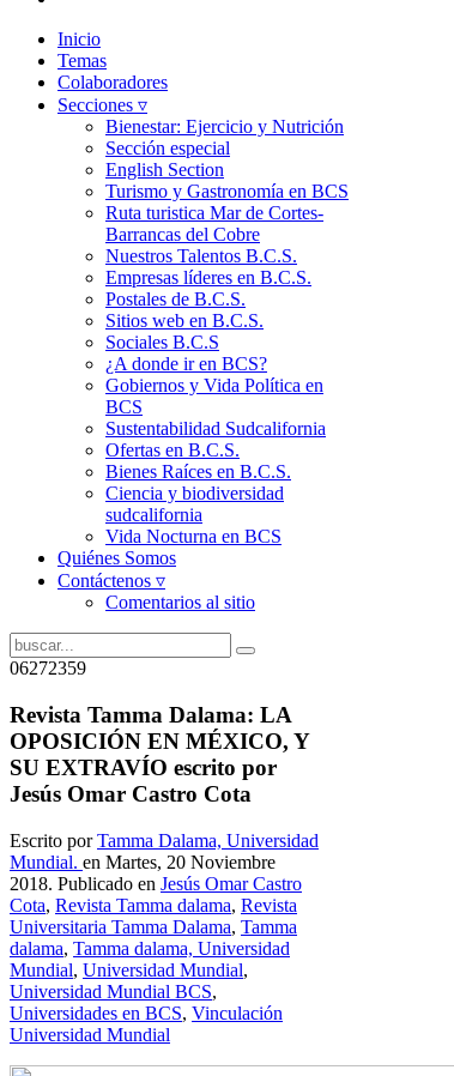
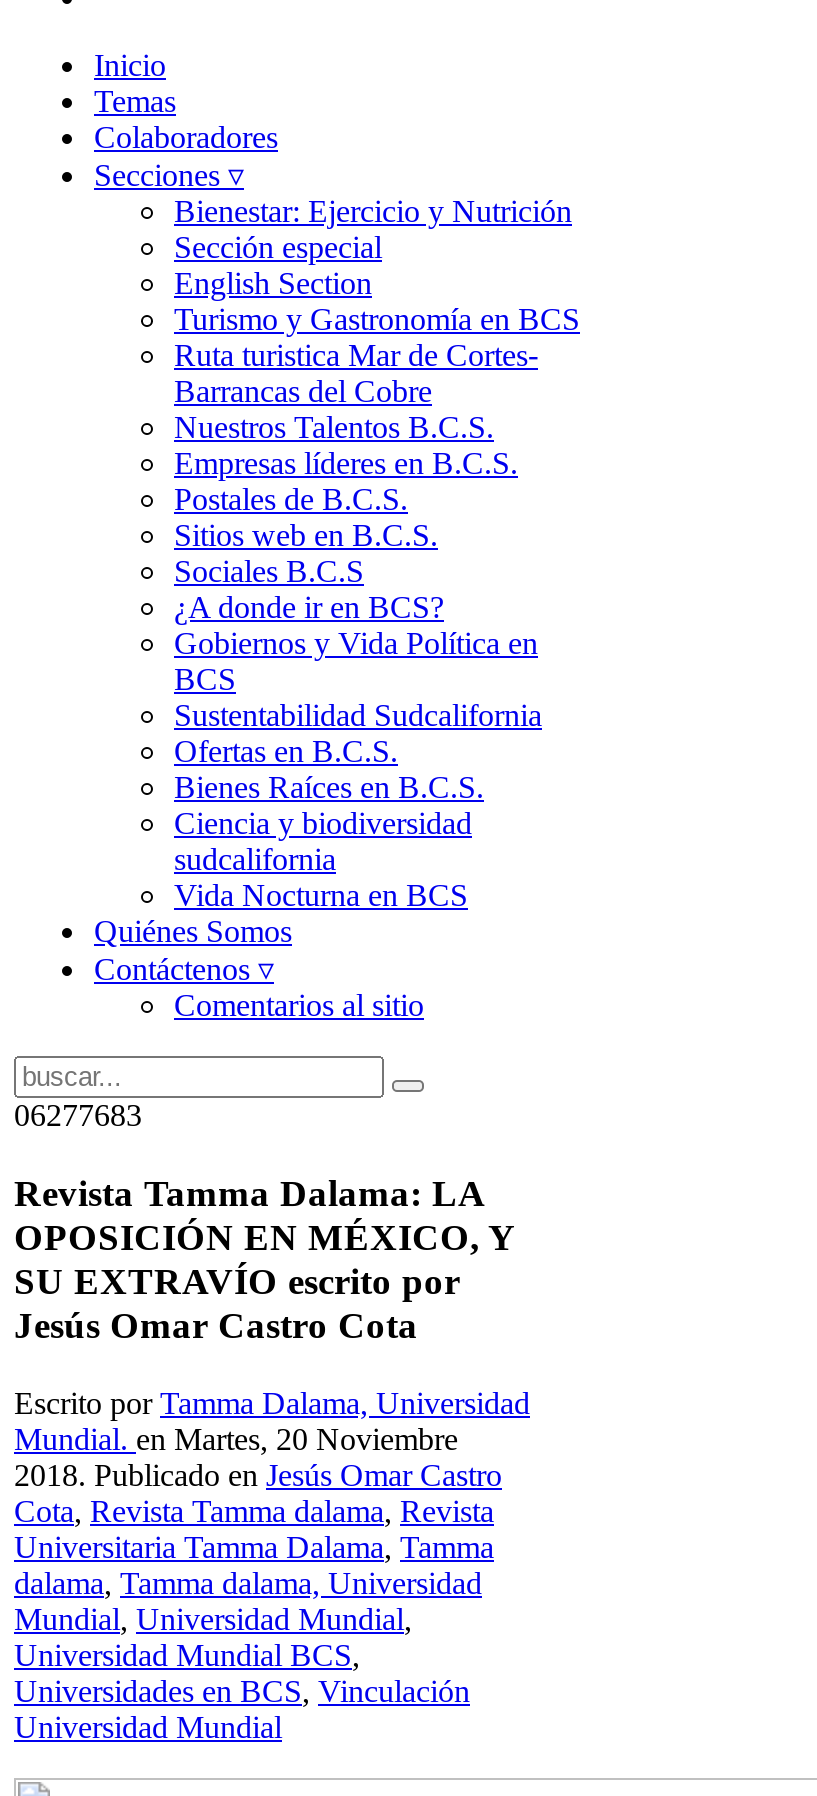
[10,658,86,679] 06272359 -> [14,1099,142,1133] 06277683

